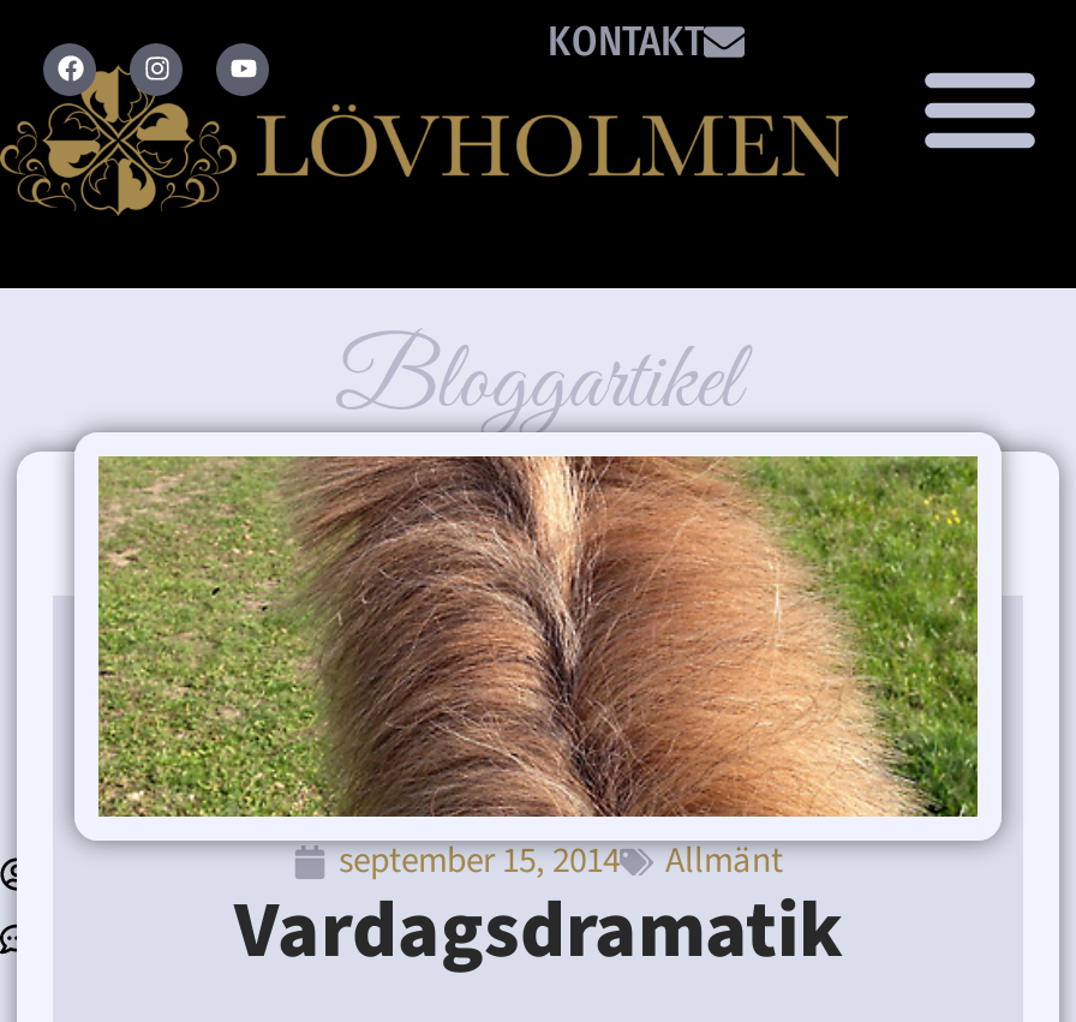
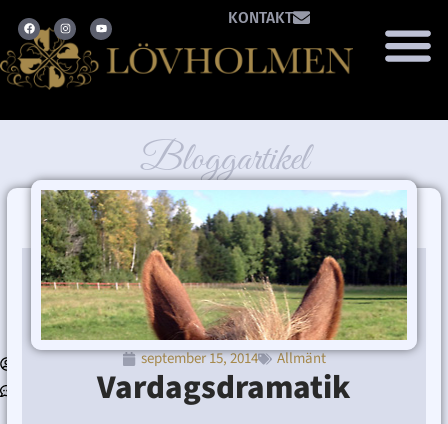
[96,454,980,819] [image] -> [40,190,408,341] [image]

